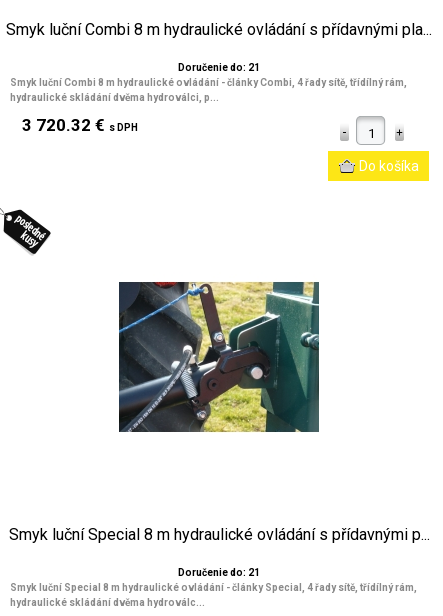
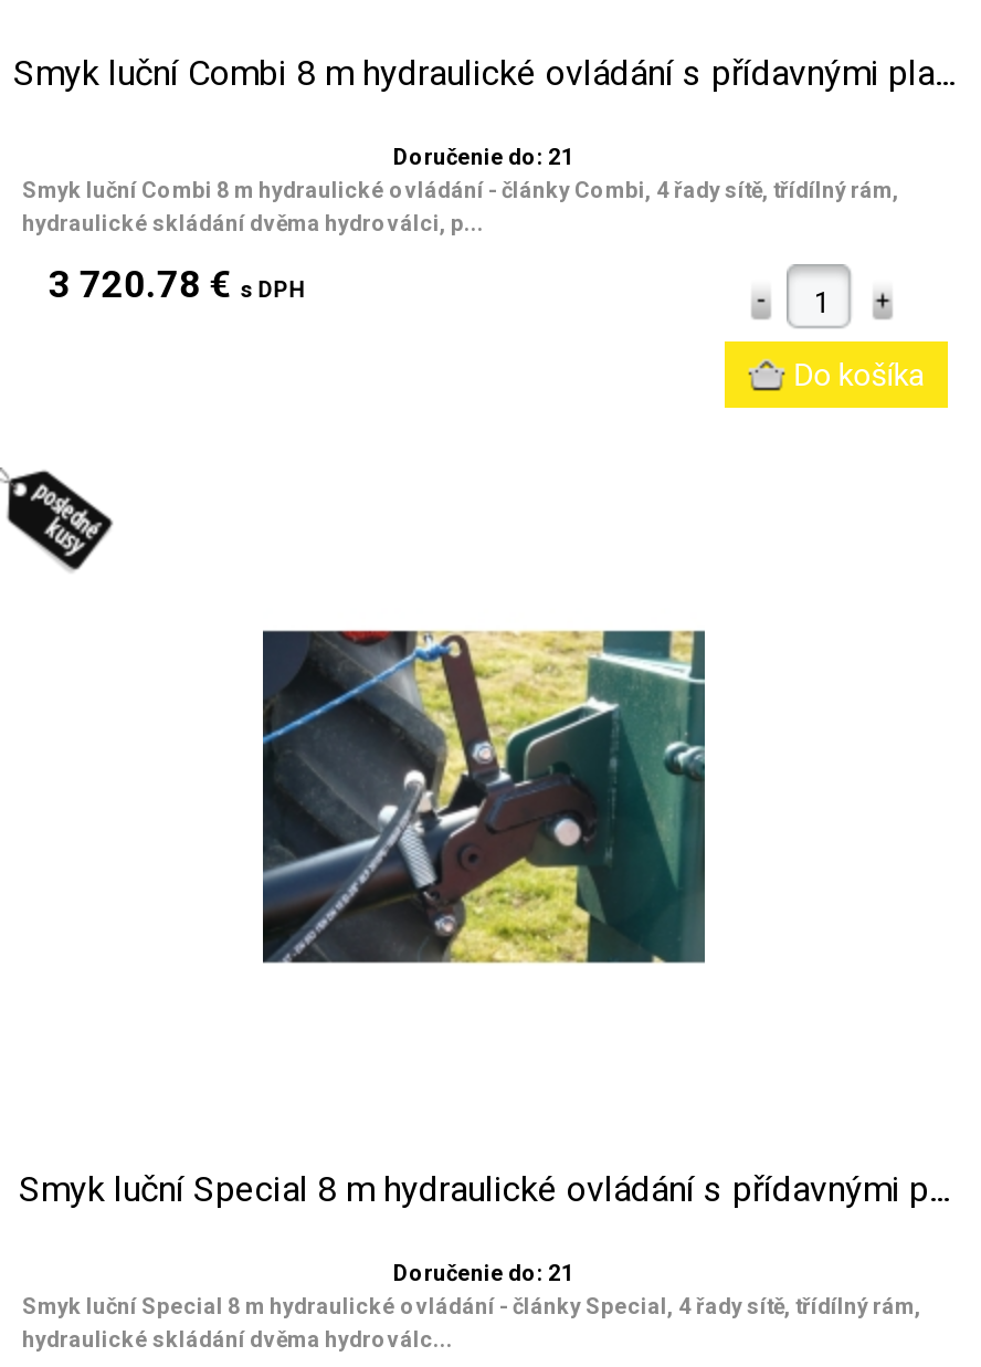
[22,115,138,135] 3 720.32 €s DPH -> [48,262,305,306] 3 720.78 €s DPH

